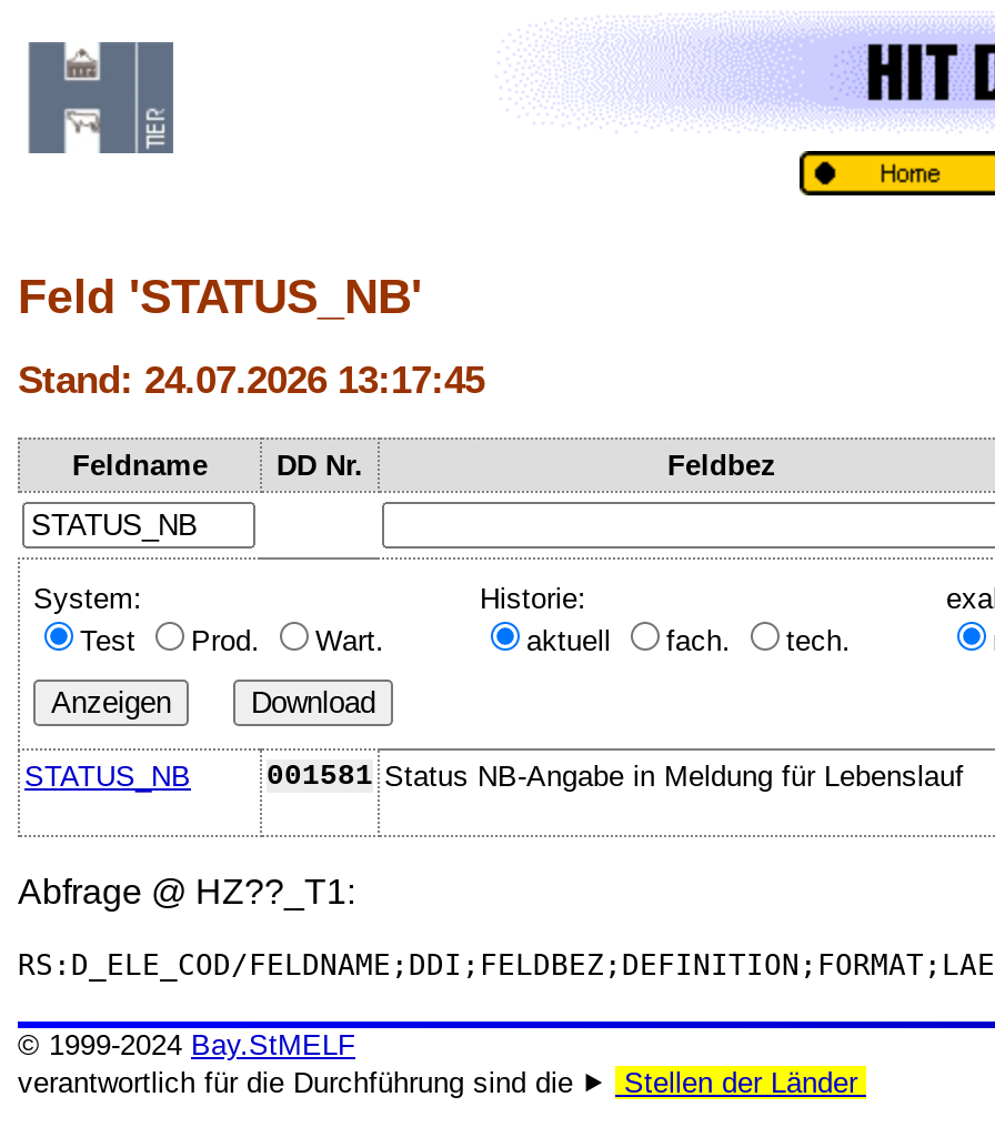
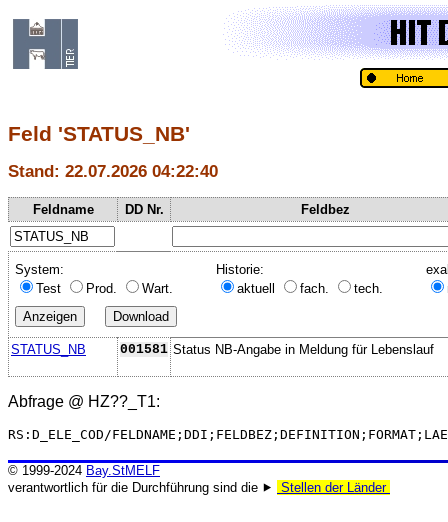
[18,358,484,403] Stand: 24.07.2026 13:17:45 -> [8,161,218,181] Stand: 22.07.2026 04:22:40

